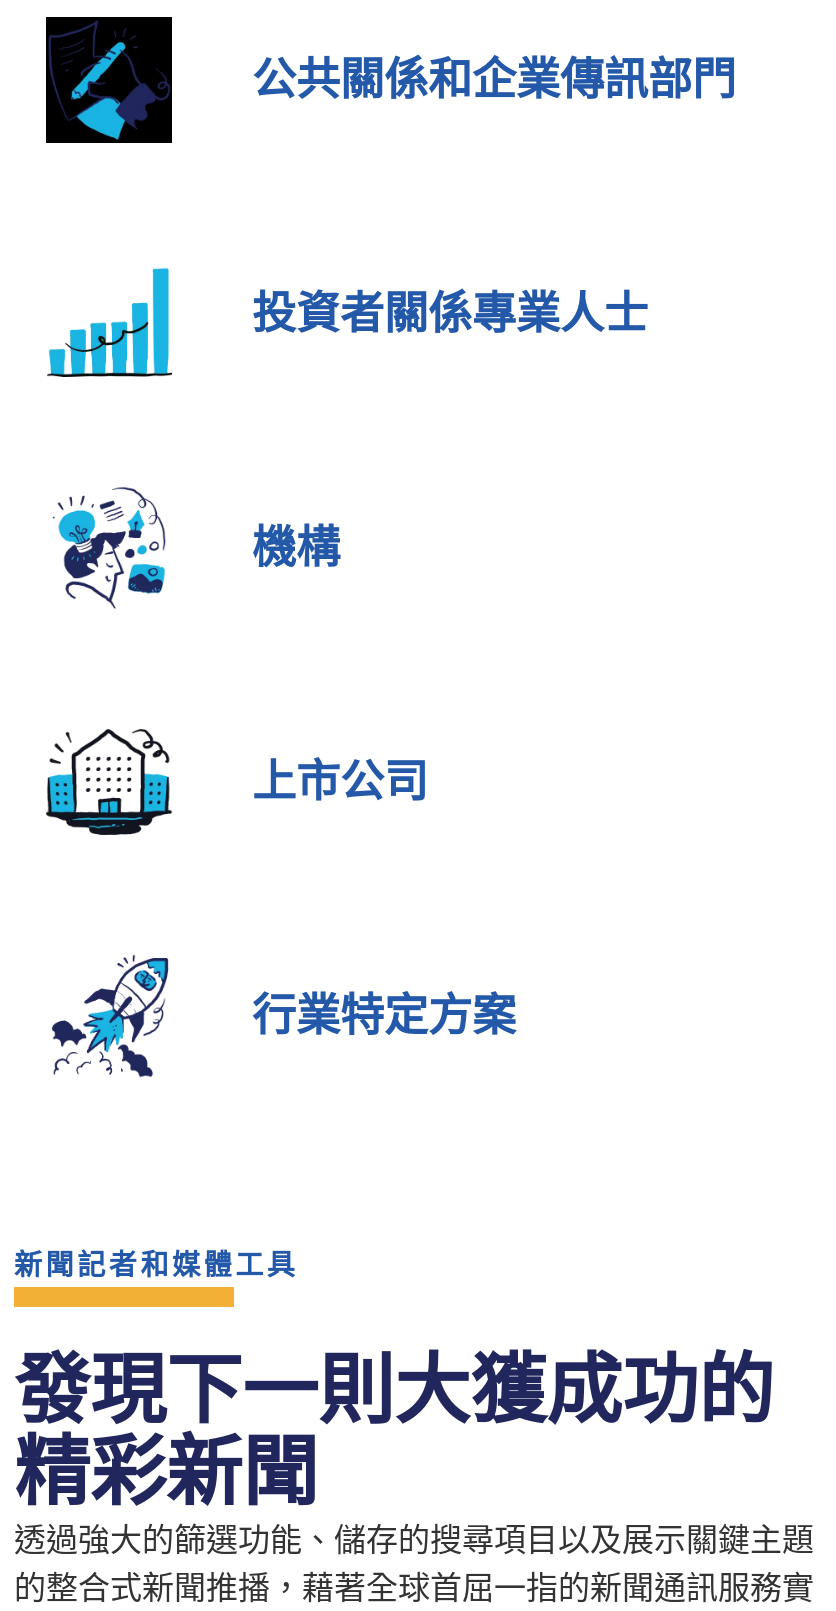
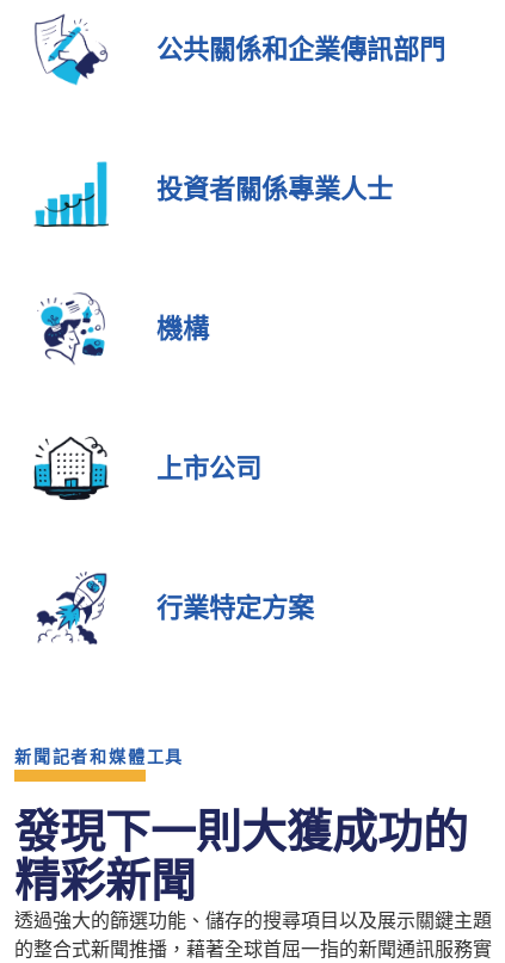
[44,15,174,145] [image] -> [33,12,109,87] [image]

